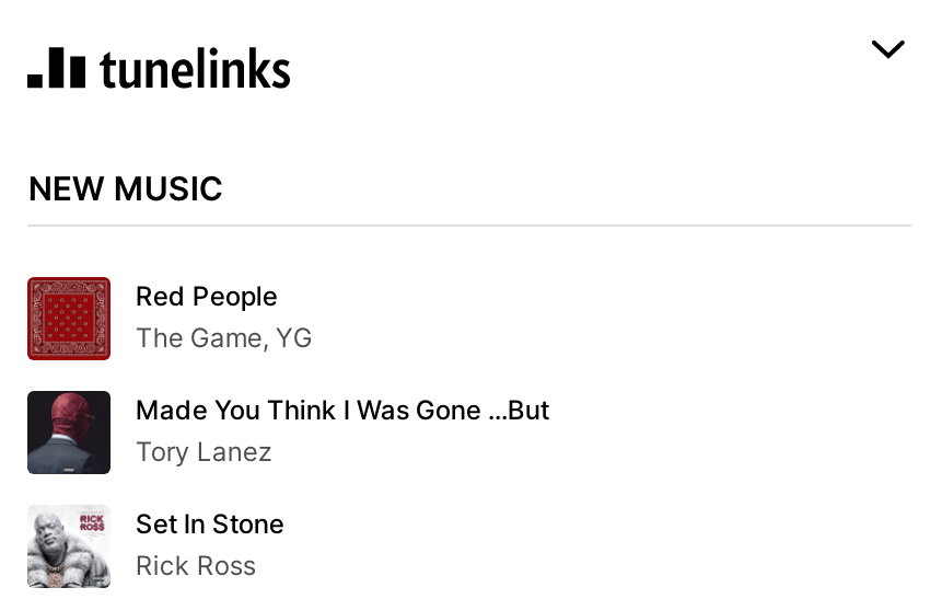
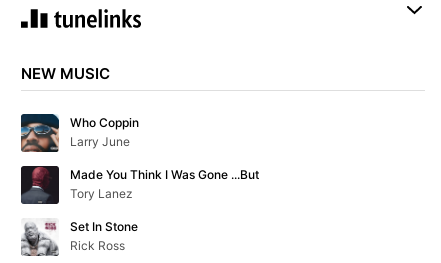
[25,275,313,362] [image] | Red People | The Game, YG -> [20,113,139,153] [image] | Who Coppin | Larry June

